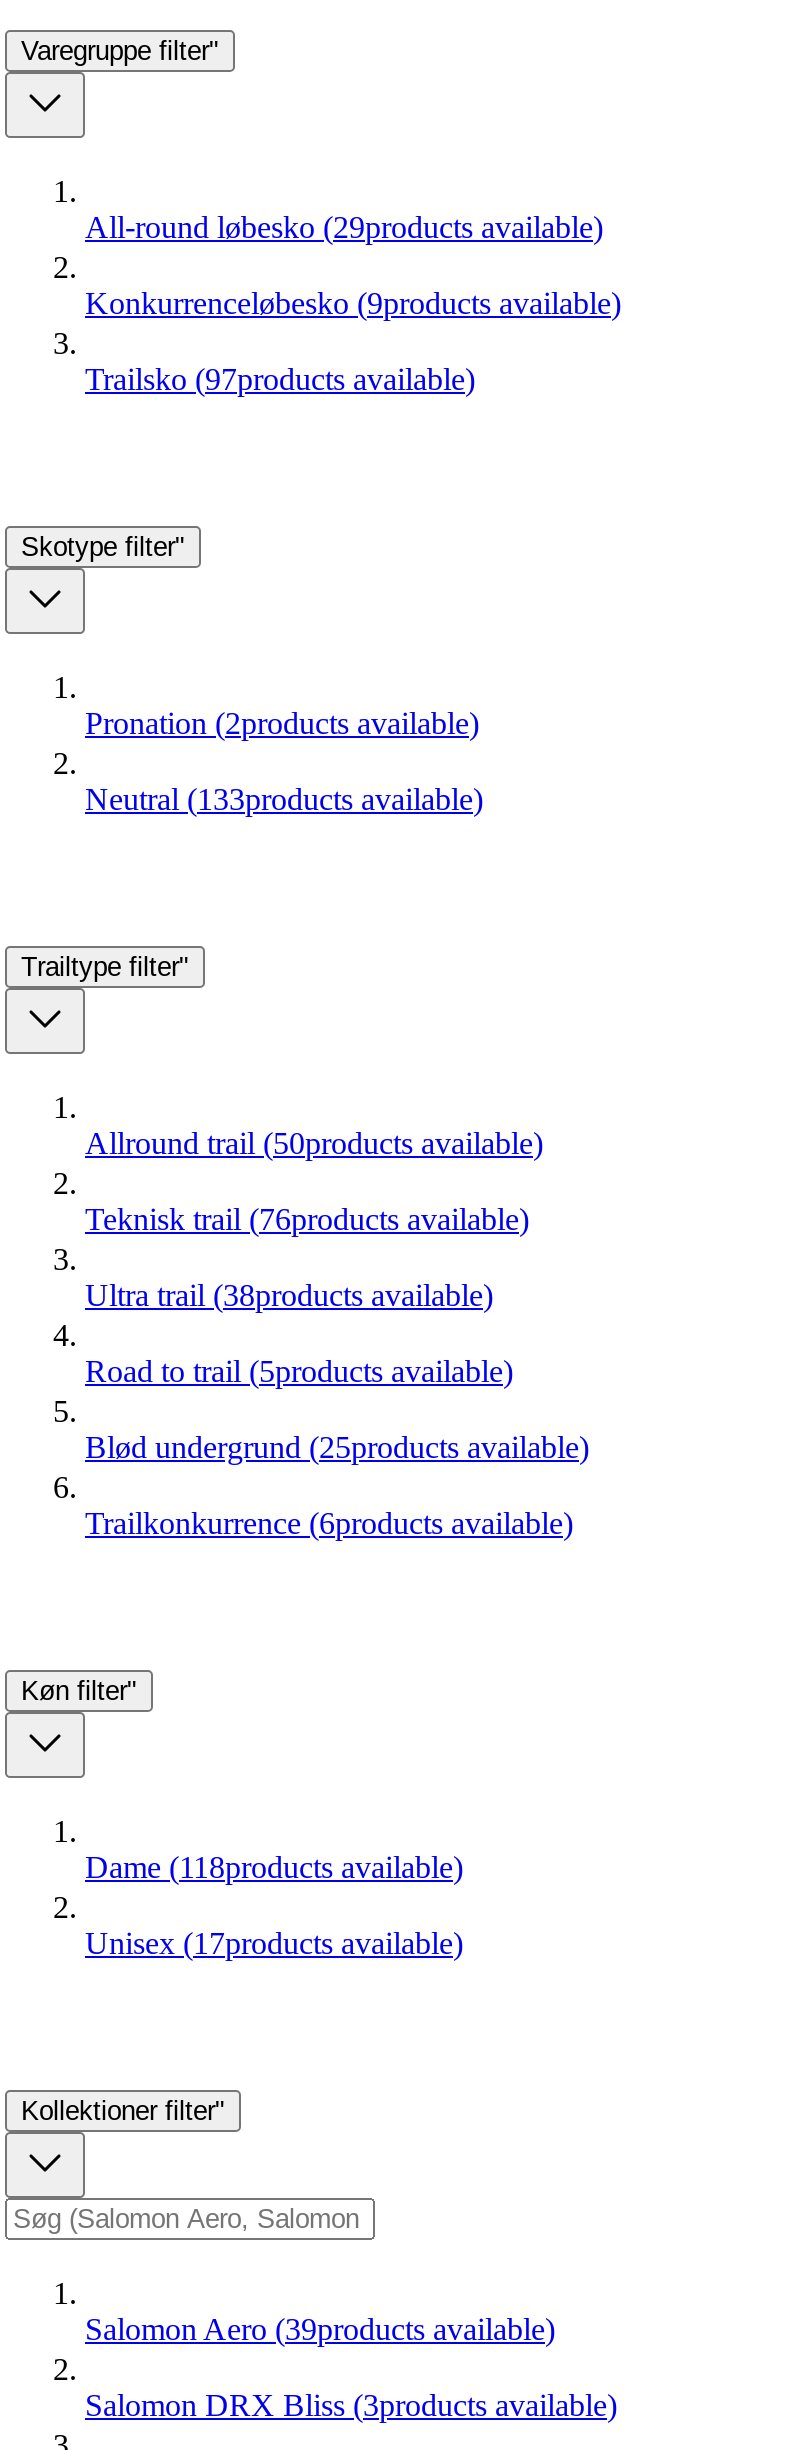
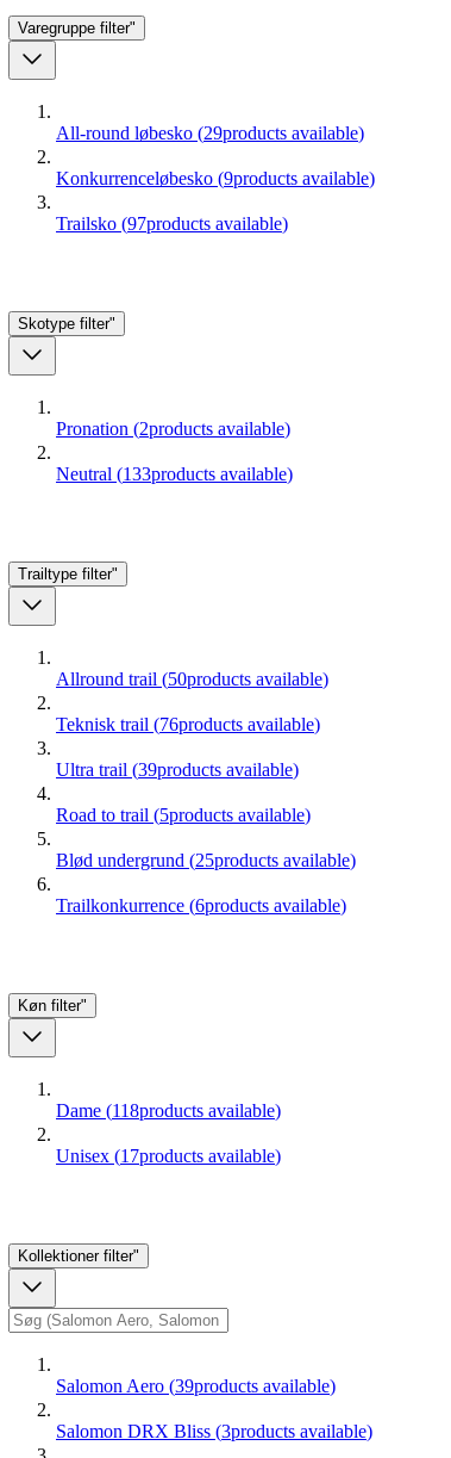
[85,1277,493,1311] Ultra trail (38products available) -> [56,759,299,779] Ultra trail (39products available)

